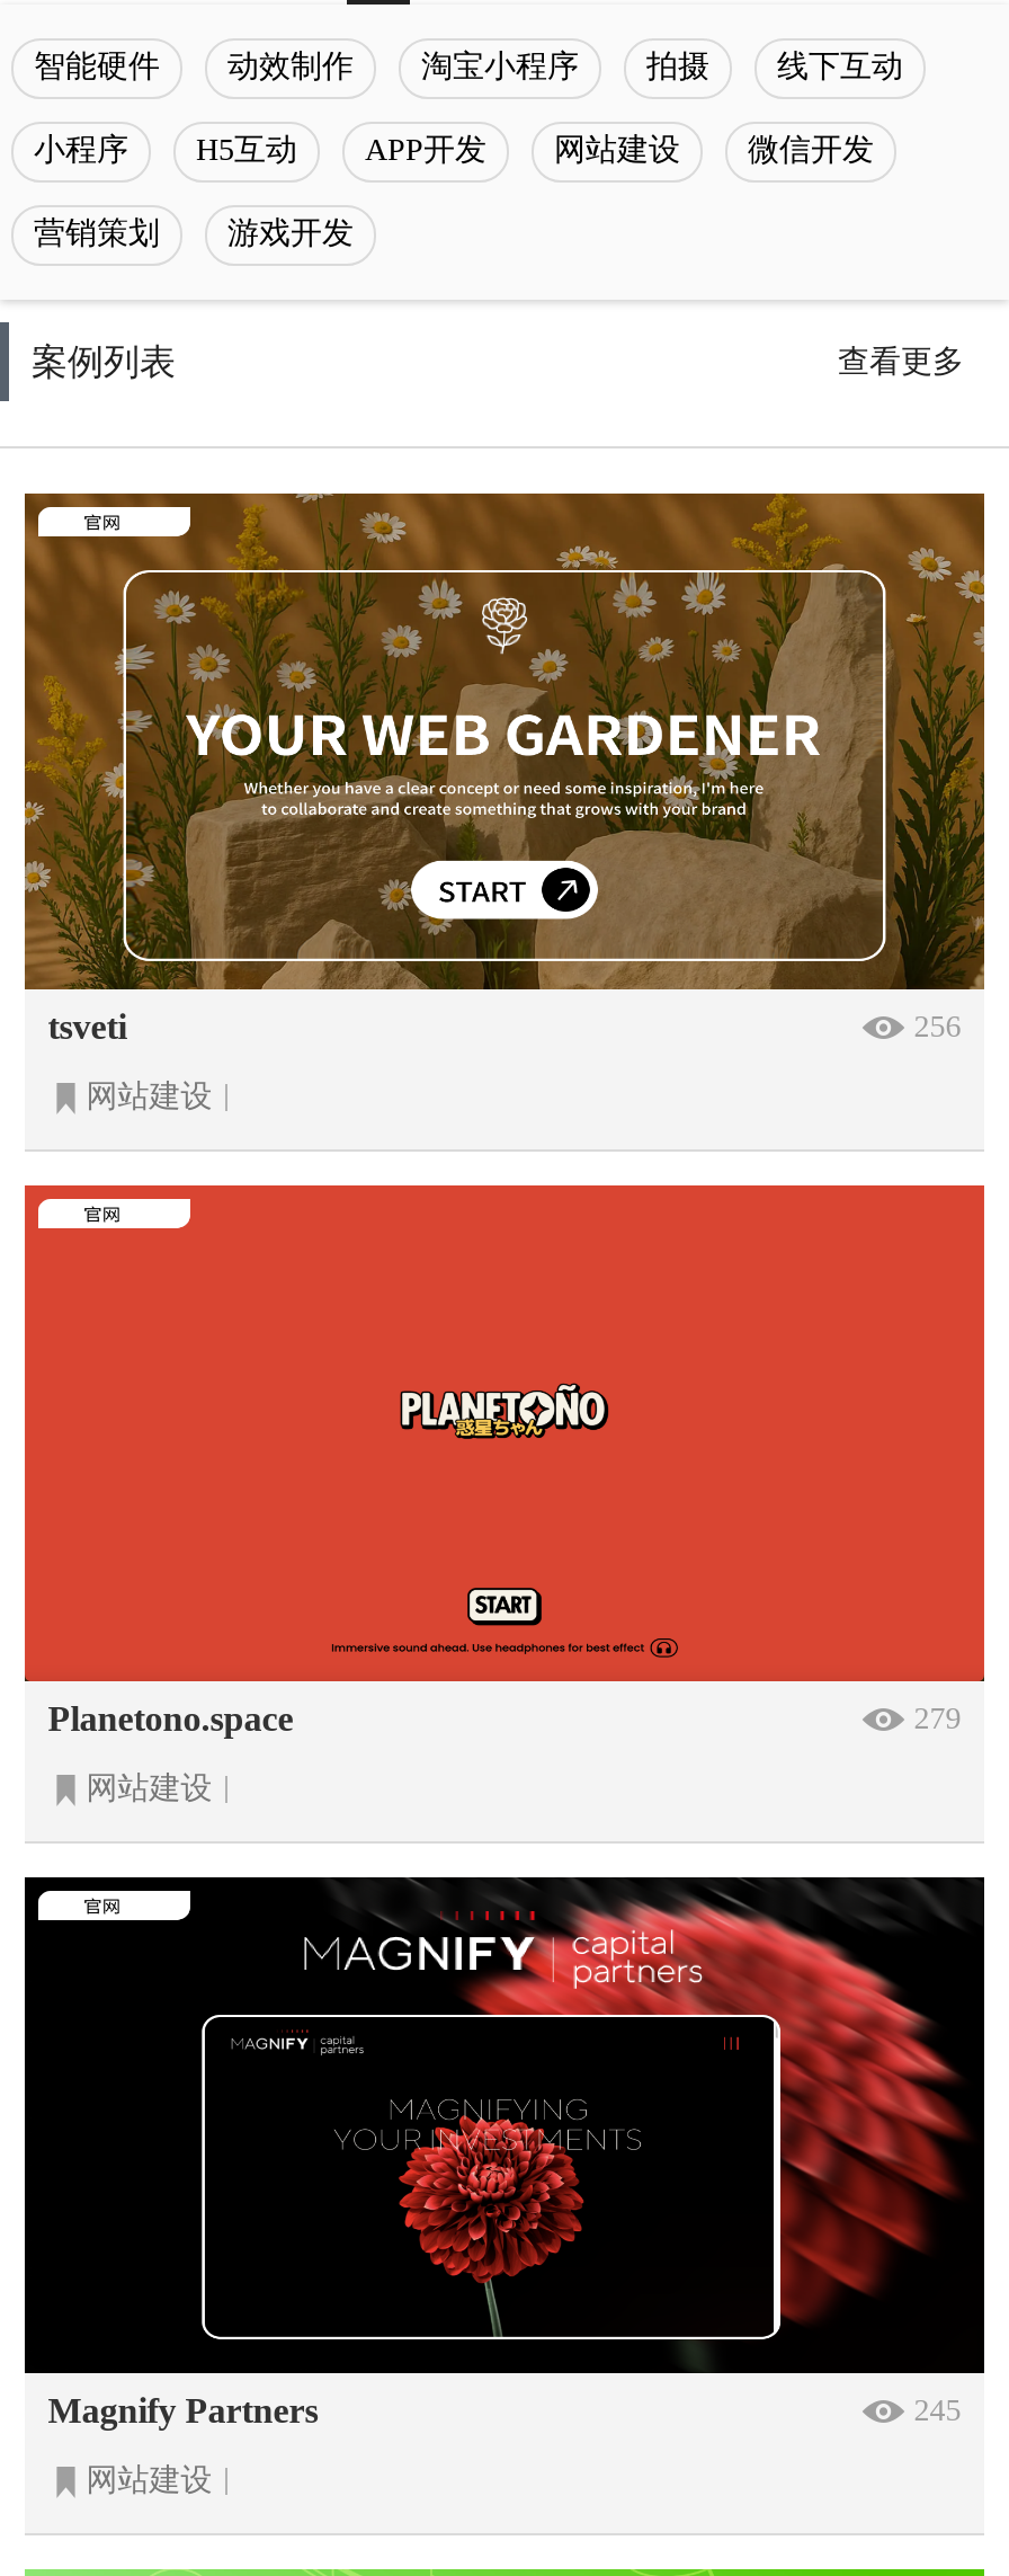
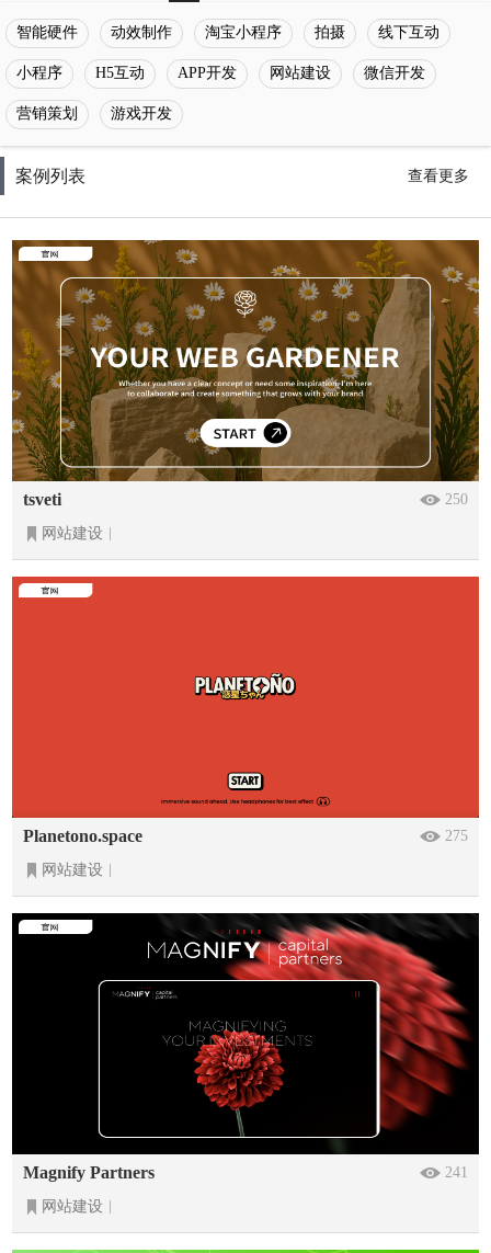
[914,1009,961,1043] 256 -> [445,491,468,507] 250
[914,1701,961,1735] 279 -> [445,827,468,844] 275
[914,2393,961,2427] 245 -> [445,1164,468,1180] 241

